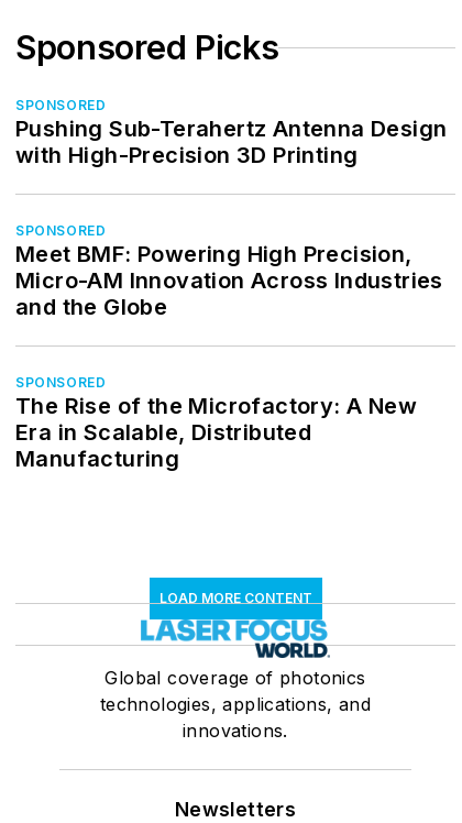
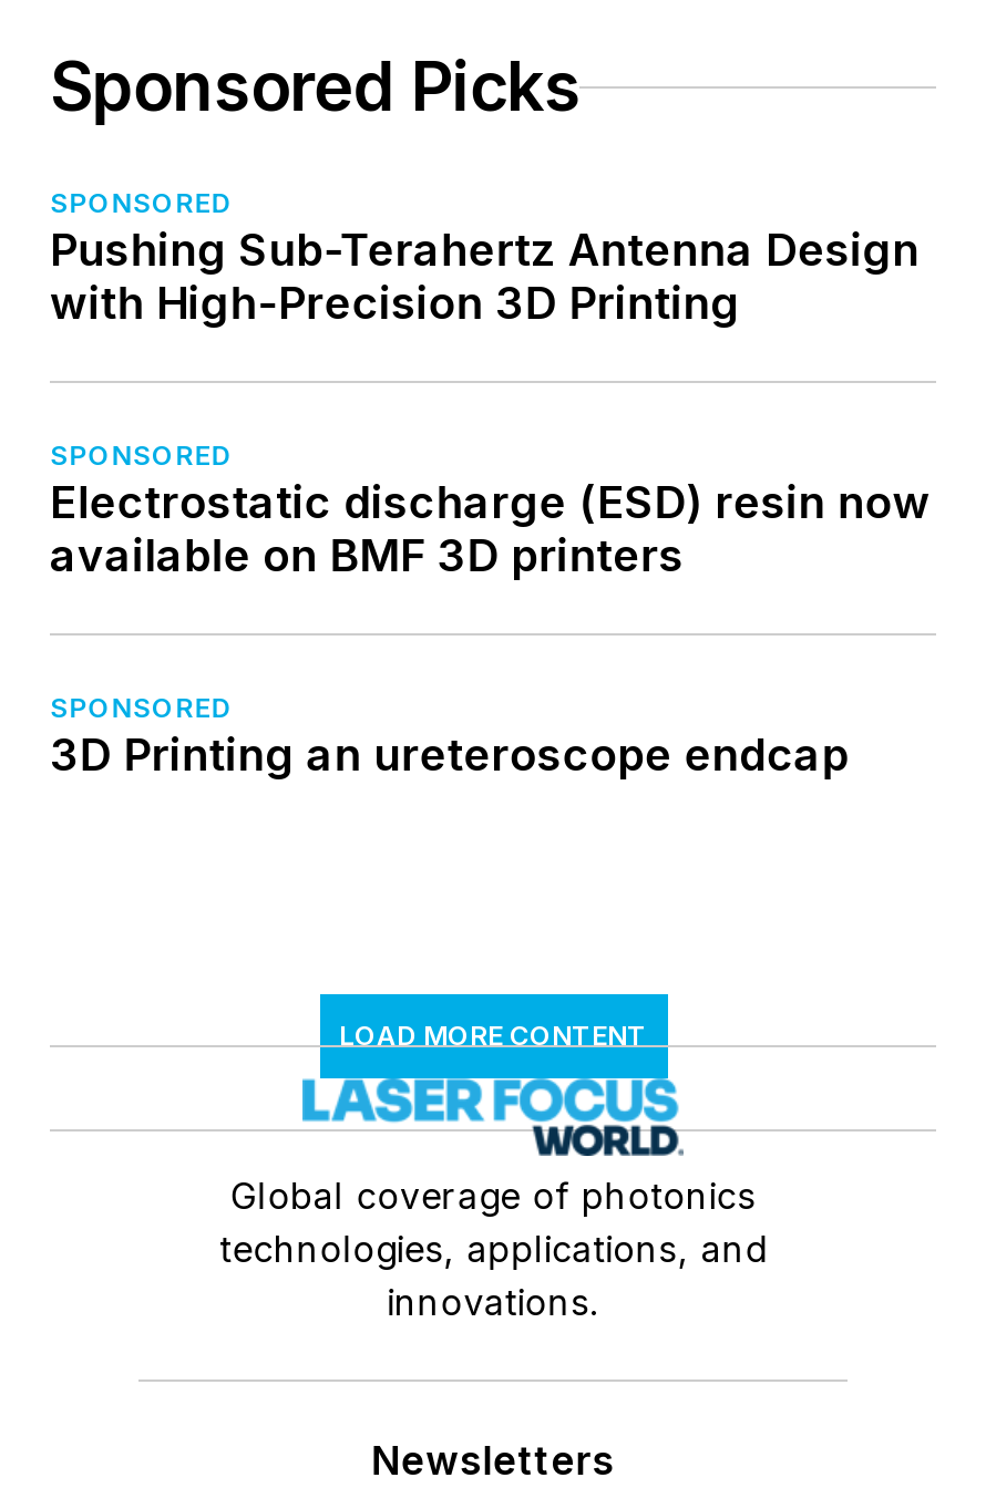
[15,241,444,320] Meet BMF: Powering High Precision, | Micro-AM Innovation Across Industries | and the Globe -> [50,477,931,583] Electrostatic discharge (ESD) resin now | available on BMF 3D printers
[15,393,417,472] The Rise of the Microfactory: A New | Era in Scalable, Distributed | Manufacturing -> [50,729,849,782] 3D Printing an ureteroscope endcap

